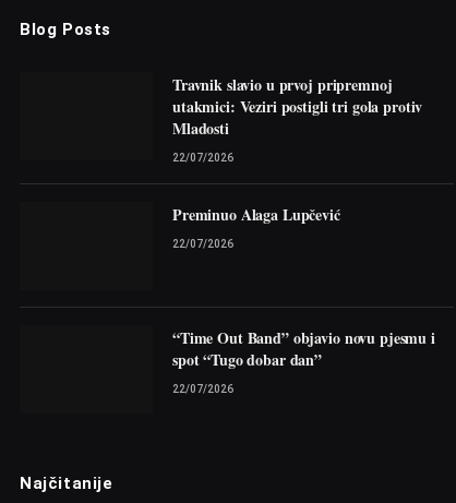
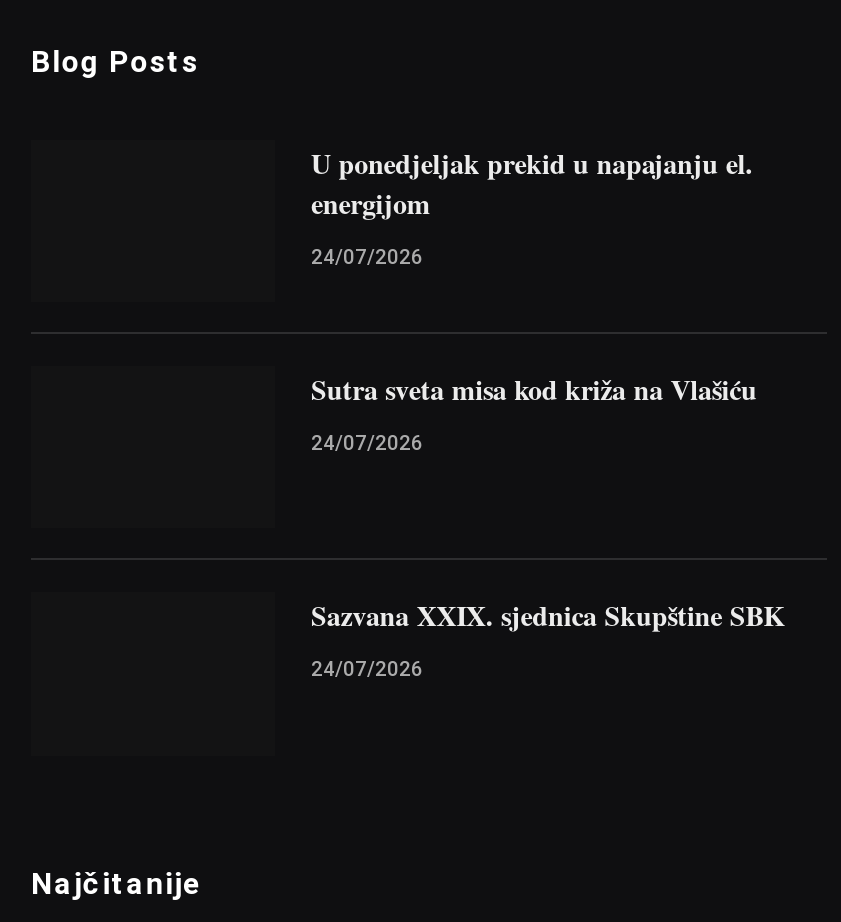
[172,73,423,139] Travnik slavio u prvoj pripremnoj | utakmici: Veziri postigli tri gola protiv | Mladosti -> [311,141,753,223] U ponedjeljak prekid u napajanju el. | energijom
[172,151,233,163] 22/07/2026 -> [311,245,423,267] 24/07/2026
[172,202,340,225] Preminuo Alaga Lupčević -> [311,368,766,410] Sutra sveta misa kod križa na Vlašiću
[172,237,233,249] 22/07/2026 -> [311,432,423,454] 24/07/2026
[172,326,435,371] “Time Out Band” objavio novu pjesmu i | spot “Tugo dobar dan” -> [311,594,785,636] Sazvana XXIX. sjednica Skupštine SBK
[172,383,233,395] 22/07/2026 -> [311,658,423,680] 24/07/2026

